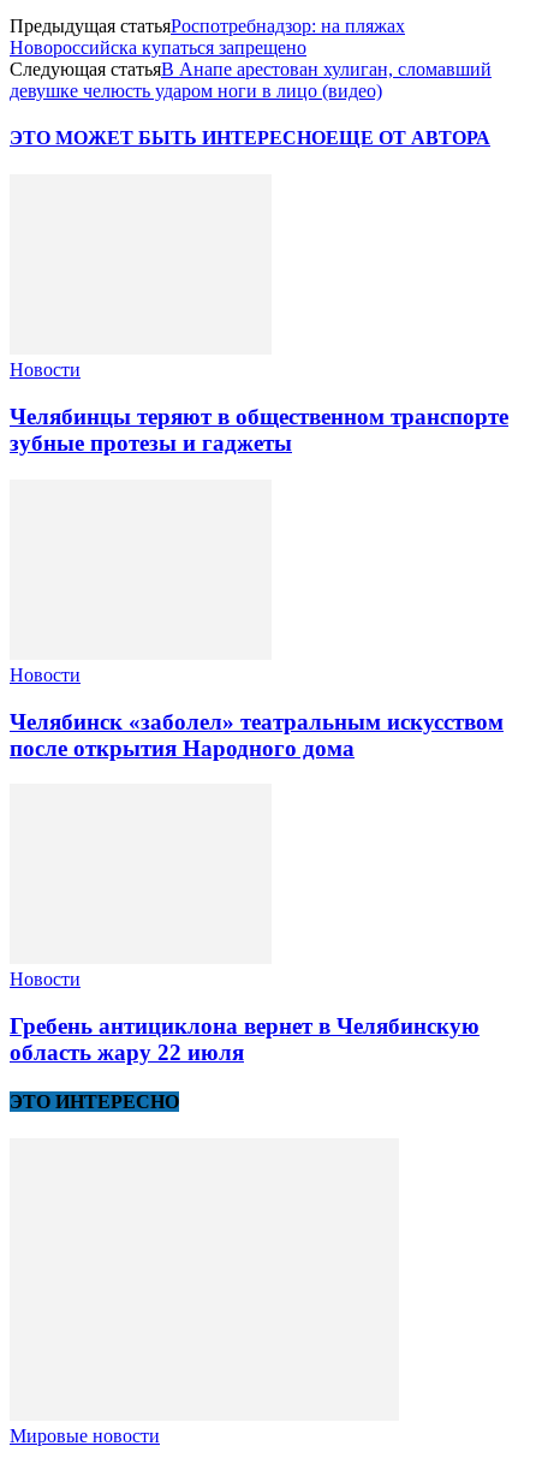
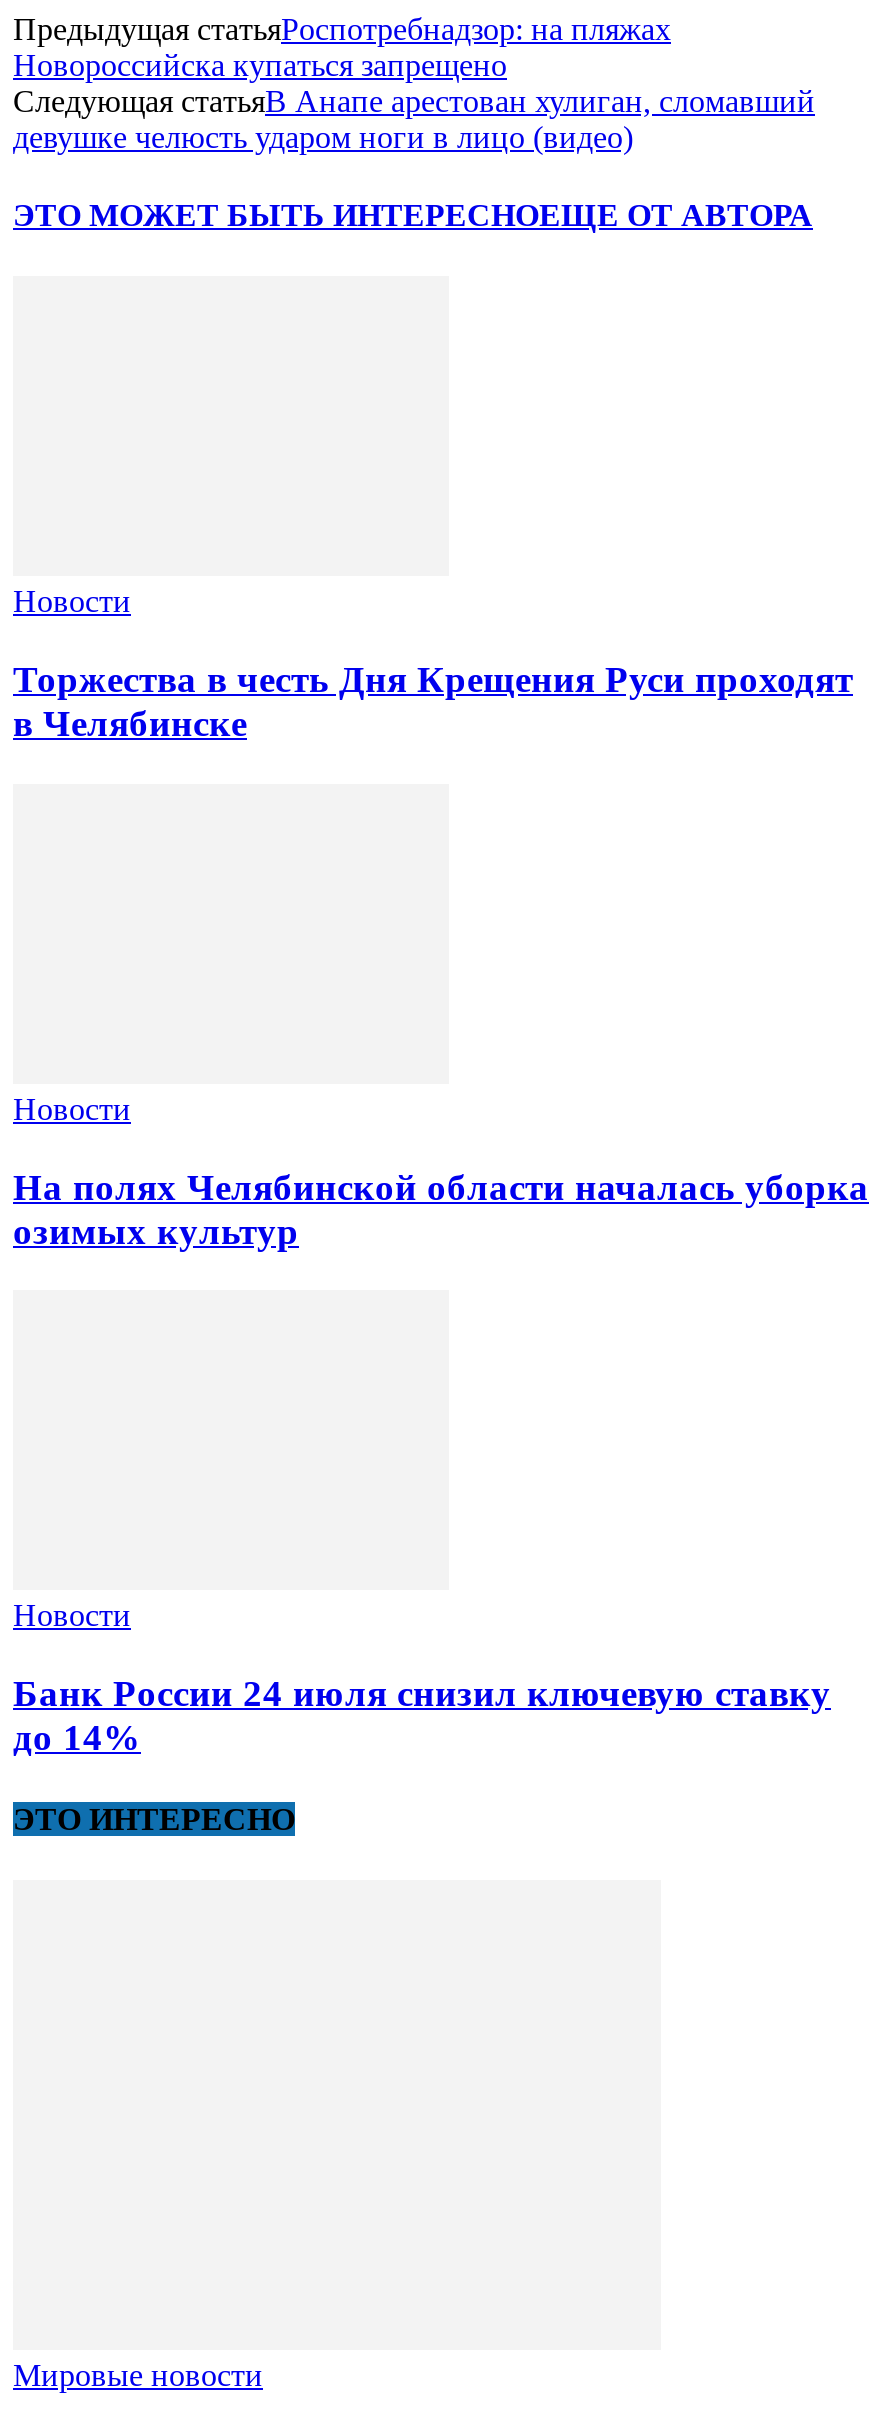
[10,404,508,456] Челябинцы теряют в общественном транспорте | зубные протезы и гаджеты -> [13,658,853,744] Торжества в честь Дня Крещения Руси проходят | в Челябинске
[10,709,504,760] Челябинск «заболел» театральным искусством | после открытия Народного дома -> [13,1165,869,1251] На полях Челябинской области началась уборка | озимых культур
[10,1013,480,1065] Гребень антициклона вернет в Челябинскую | область жару 22 июля -> [13,1672,831,1758] Банк России 24 июля снизил ключевую ставку | до 14%

